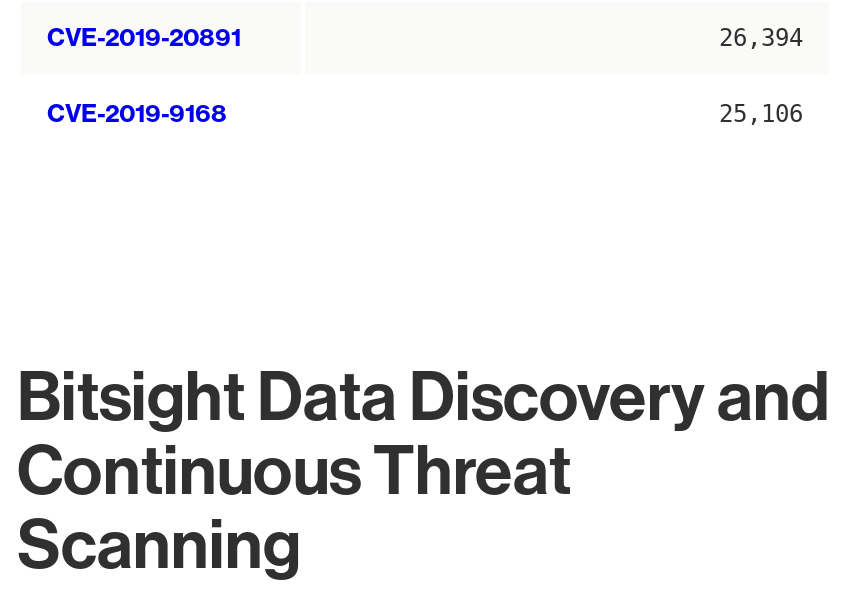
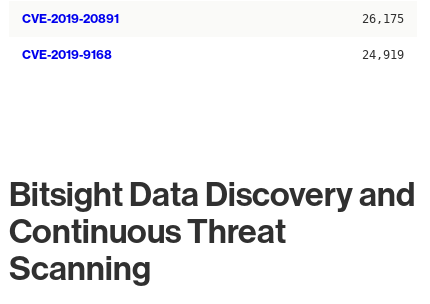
[719,24,803,52] 26,394 -> [362,12,404,26] 26,175
[719,100,803,128] 25,106 -> [362,48,404,62] 24,919

